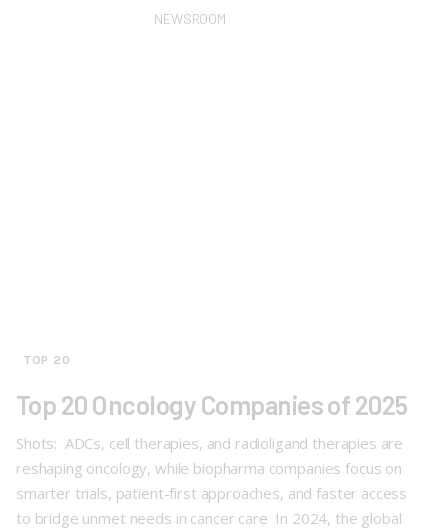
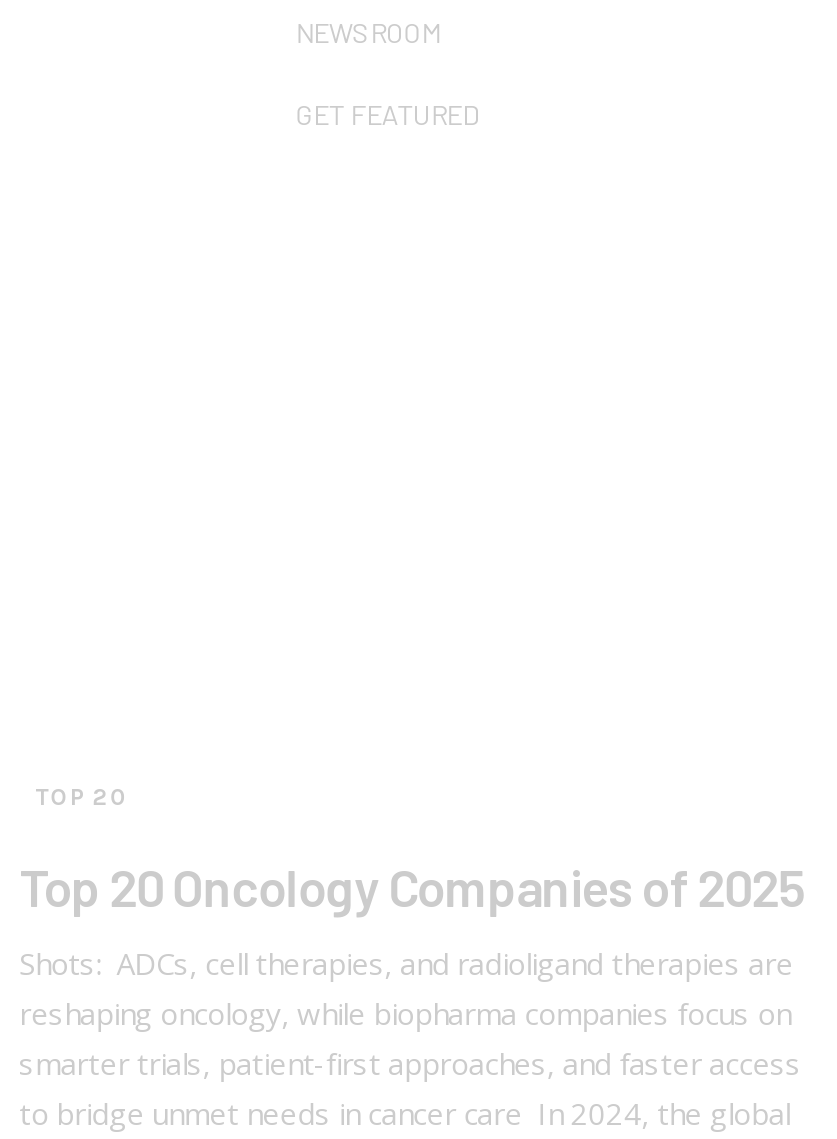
none -> [295,97,478,131] GET FEATURED

